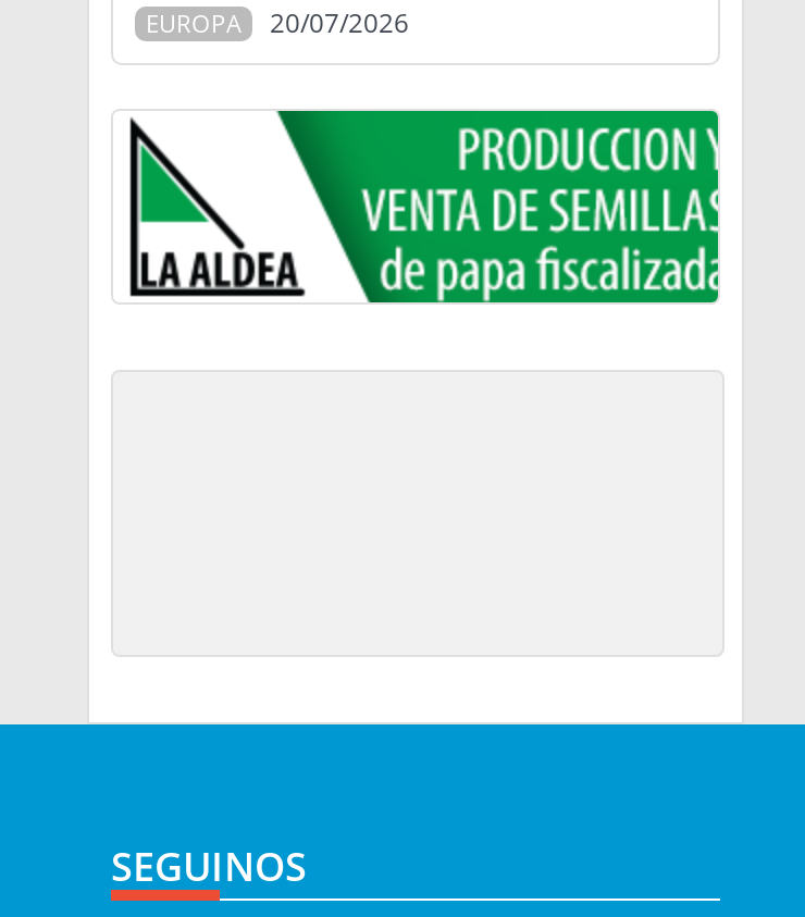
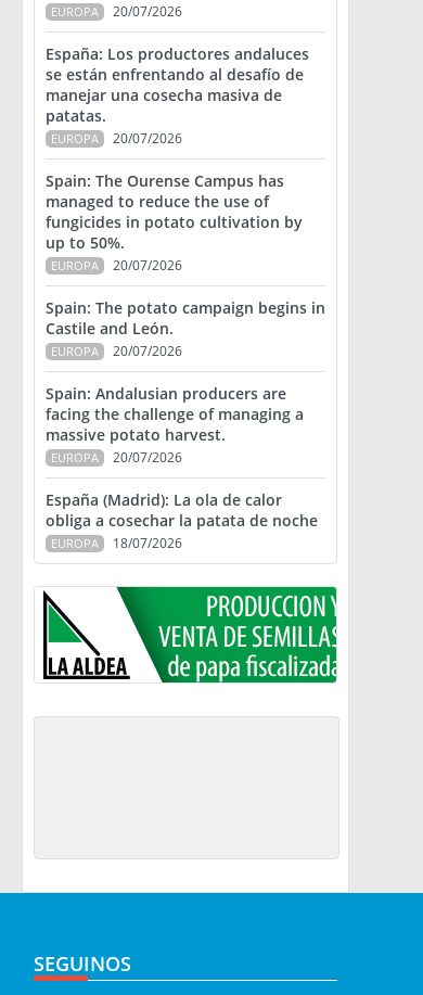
none -> [46,44,325,552] España: Los productores andaluces | se están enfrentando al desafío de | manejar una cosecha masiva de | patatas. | EUROPA | 20/07/2026 | Spain: The Ourense Campus has | managed to reduce the use of | fungicides in potato cultivation by | up to 50%. | EUROPA | 20/07/2026 | Spain: The potato campaign begins in | Castile and León. | EUROPA | 20/07/2026 | Spain: Andalusian producers are | facing the challenge of managing a | massive potato harvest. | EUROPA | 20/07/2026 | España (Madrid): La ola de calor | obliga a cosechar la patata de noche | EUROPA | 18/07/2026

